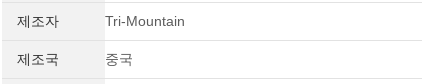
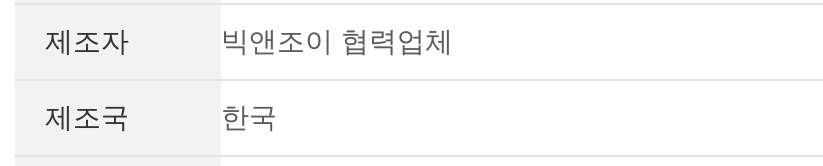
[105,13,185,29] Tri-Mountain -> [221,24,453,56] 빅앤조이 협력업체
[105,51,133,67] 중국 -> [221,100,277,132] 한국

